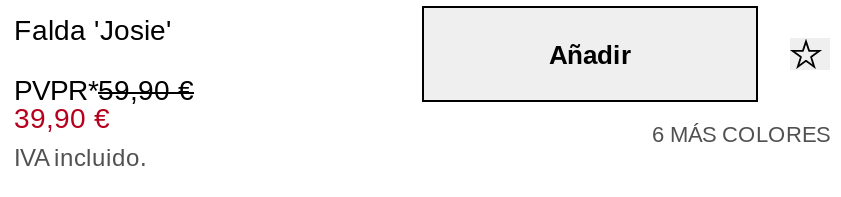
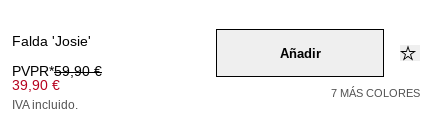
[652,122,830,146] 6 MÁS COLORES -> [331,87,420,99] 7 MÁS COLORES

